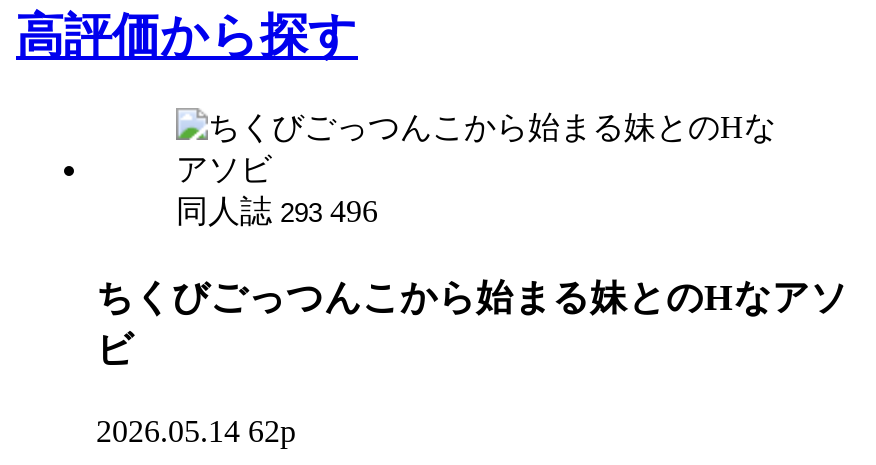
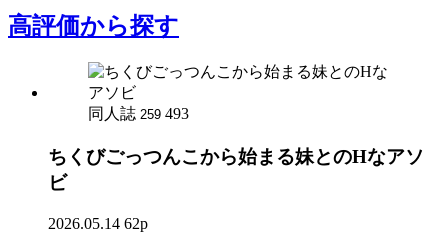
[176,194,378,228] 同人誌 293 496 -> [88,105,189,122] 同人誌 259 493

